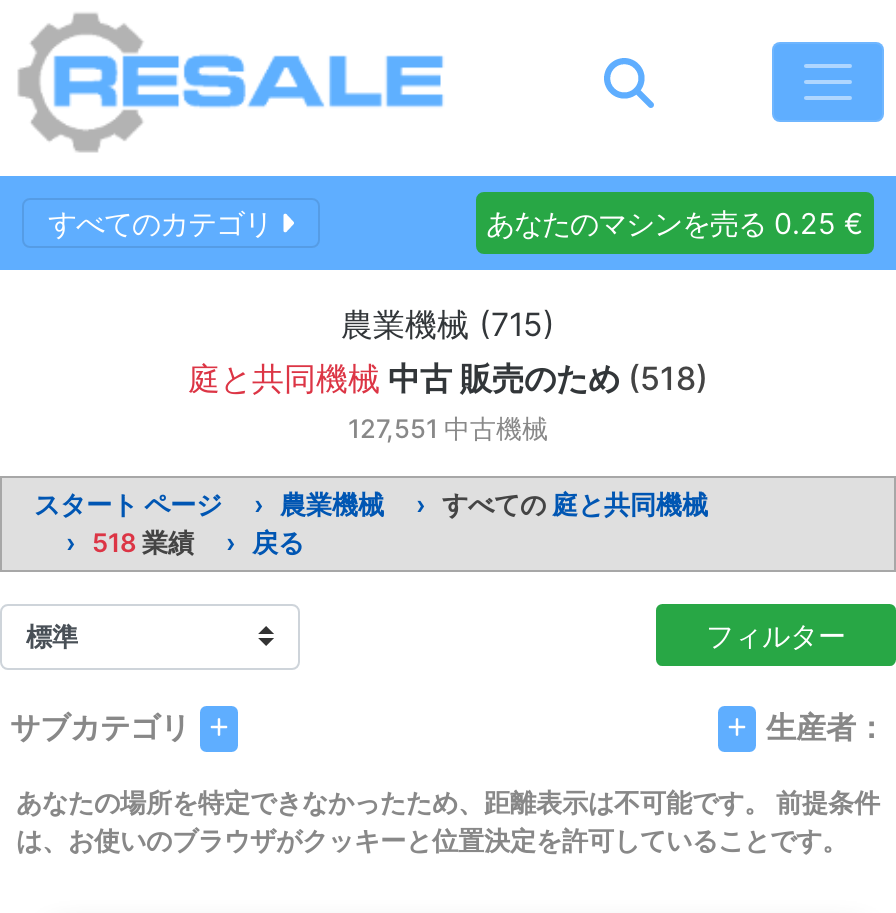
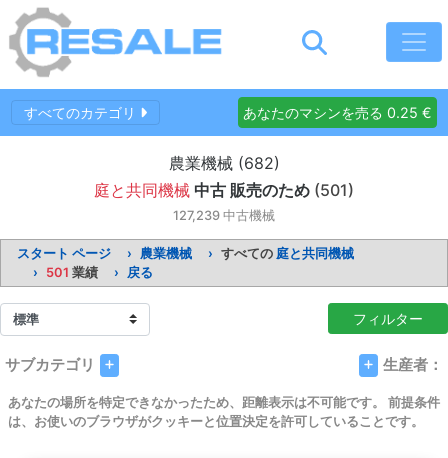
[341,304,555,344] 農業機械 (715) -> [168,153,279,173] 農業機械 (682)
[188,358,708,398] 庭と共同機械 中古 販売のため(518) -> [94,180,354,200] 庭と共同機械 中古 販売のため(501)
[348,414,548,444] 127,551 中古機械 -> [173,208,275,223] 127,239 中古機械
[92,528,304,558] 518業績 戻る -> [46,265,153,280] 501業績 戻る

